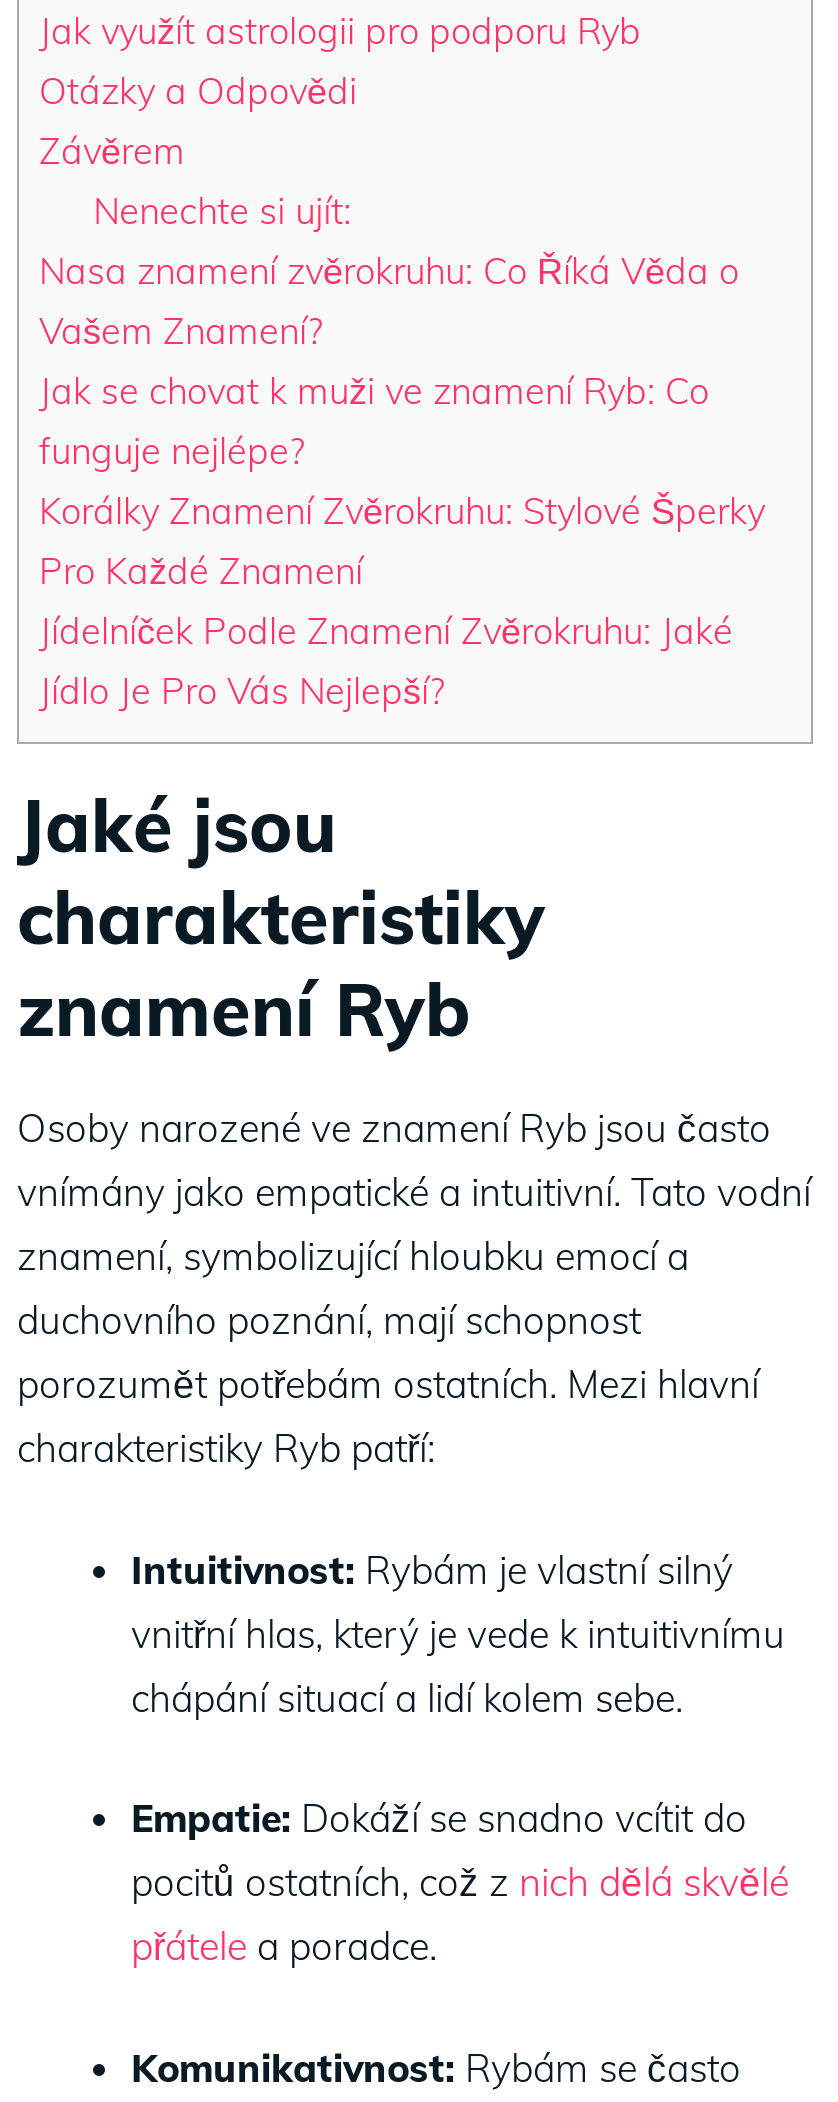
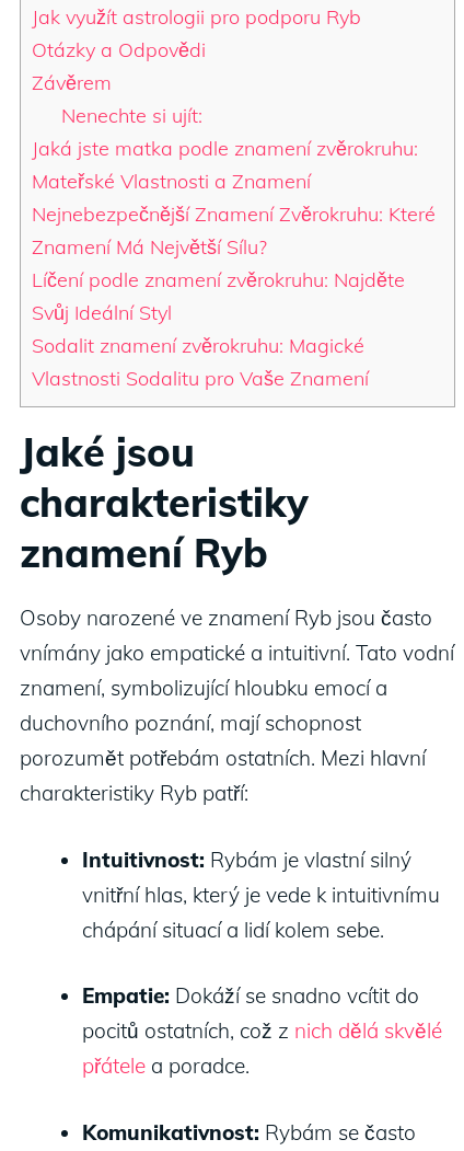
[39,248,765,714] Nasa znamení zvěrokruhu: Co Říká Věda o | Vašem Znamení? | Jak se chovat k muži ve znamení Ryb: Co | funguje nejlépe? | Korálky Znamení Zvěrokruhu: Stylové Šperky | Pro Každé Znamení | Jídelníček Podle Znamení Zvěrokruhu: Jaké | Jídlo Je Pro Vás Nejlepší? -> [32,136,436,391] Jaká jste matka podle znamení zvěrokruhu: | Mateřské Vlastnosti a Znamení | Nejnebezpečnější Znamení Zvěrokruhu: Které | Znamení Má Největší Sílu? | Líčení podle znamení zvěrokruhu: Najděte | Svůj Ideální Styl | Sodalit znamení zvěrokruhu: Magické | Vlastnosti Sodalitu pro Vaše Znamení

